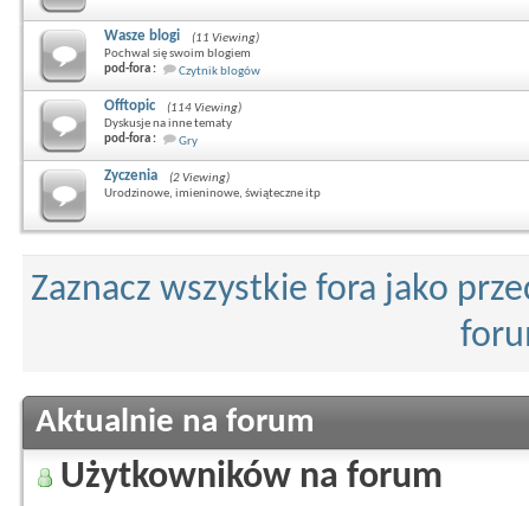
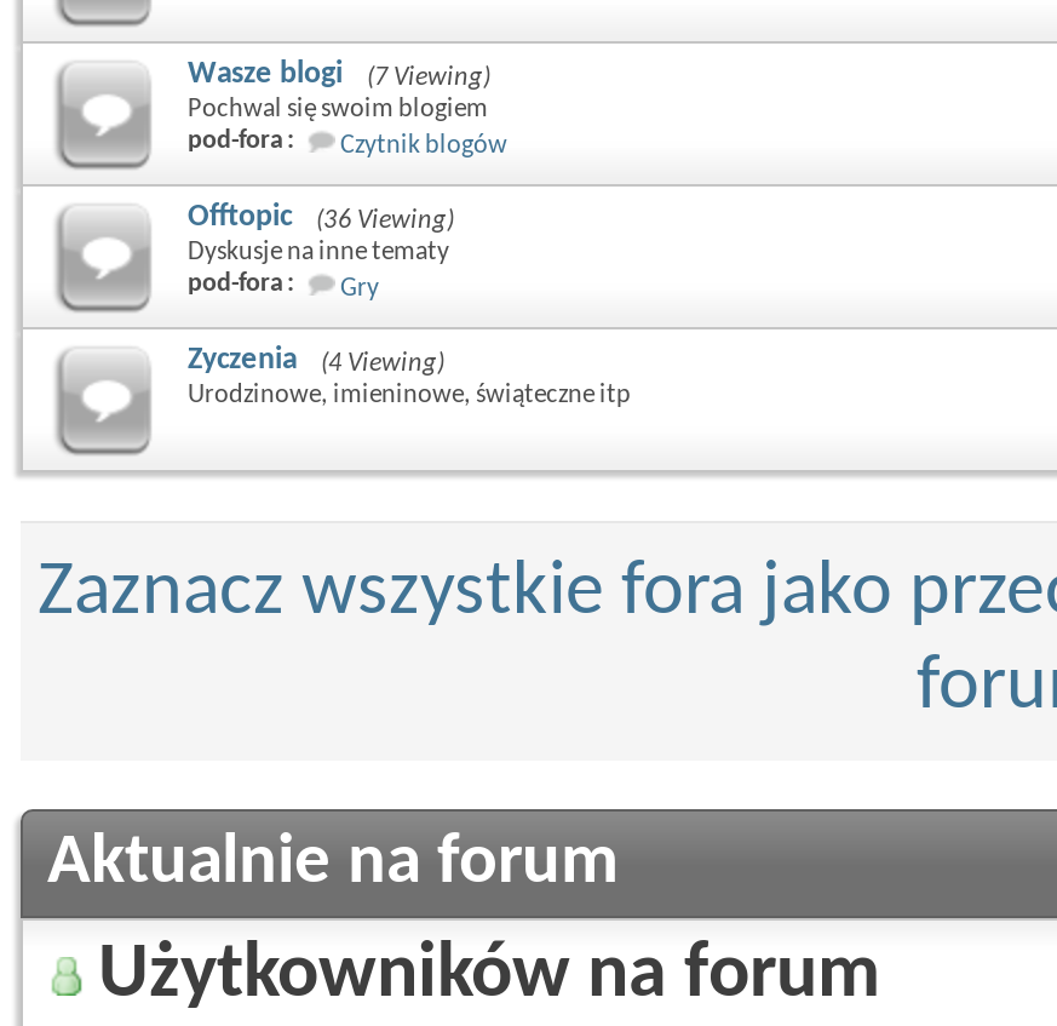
[104,28,259,45] Wasze blogi (11 Viewing) -> [188,58,490,92] Wasze blogi (7 Viewing)
[104,98,241,115] Offtopic (114 Viewing) -> [188,201,454,235] Offtopic (36 Viewing)
[104,168,230,185] Zyczenia (2 Viewing) -> [188,344,444,378] Zyczenia (4 Viewing)

